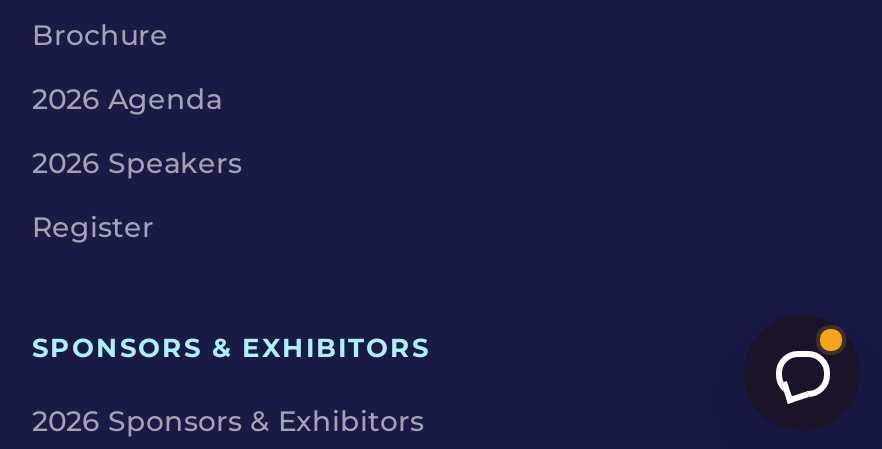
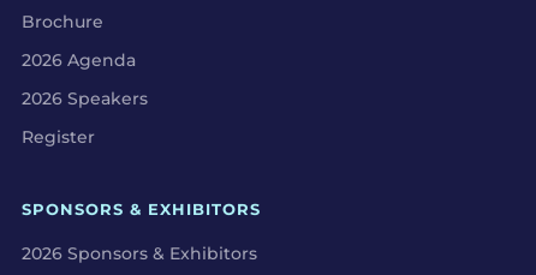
[744,315,860,431] [image] -> none

